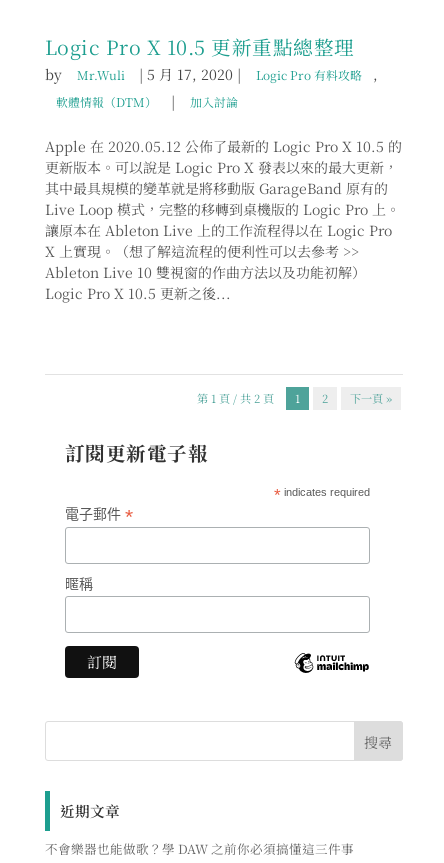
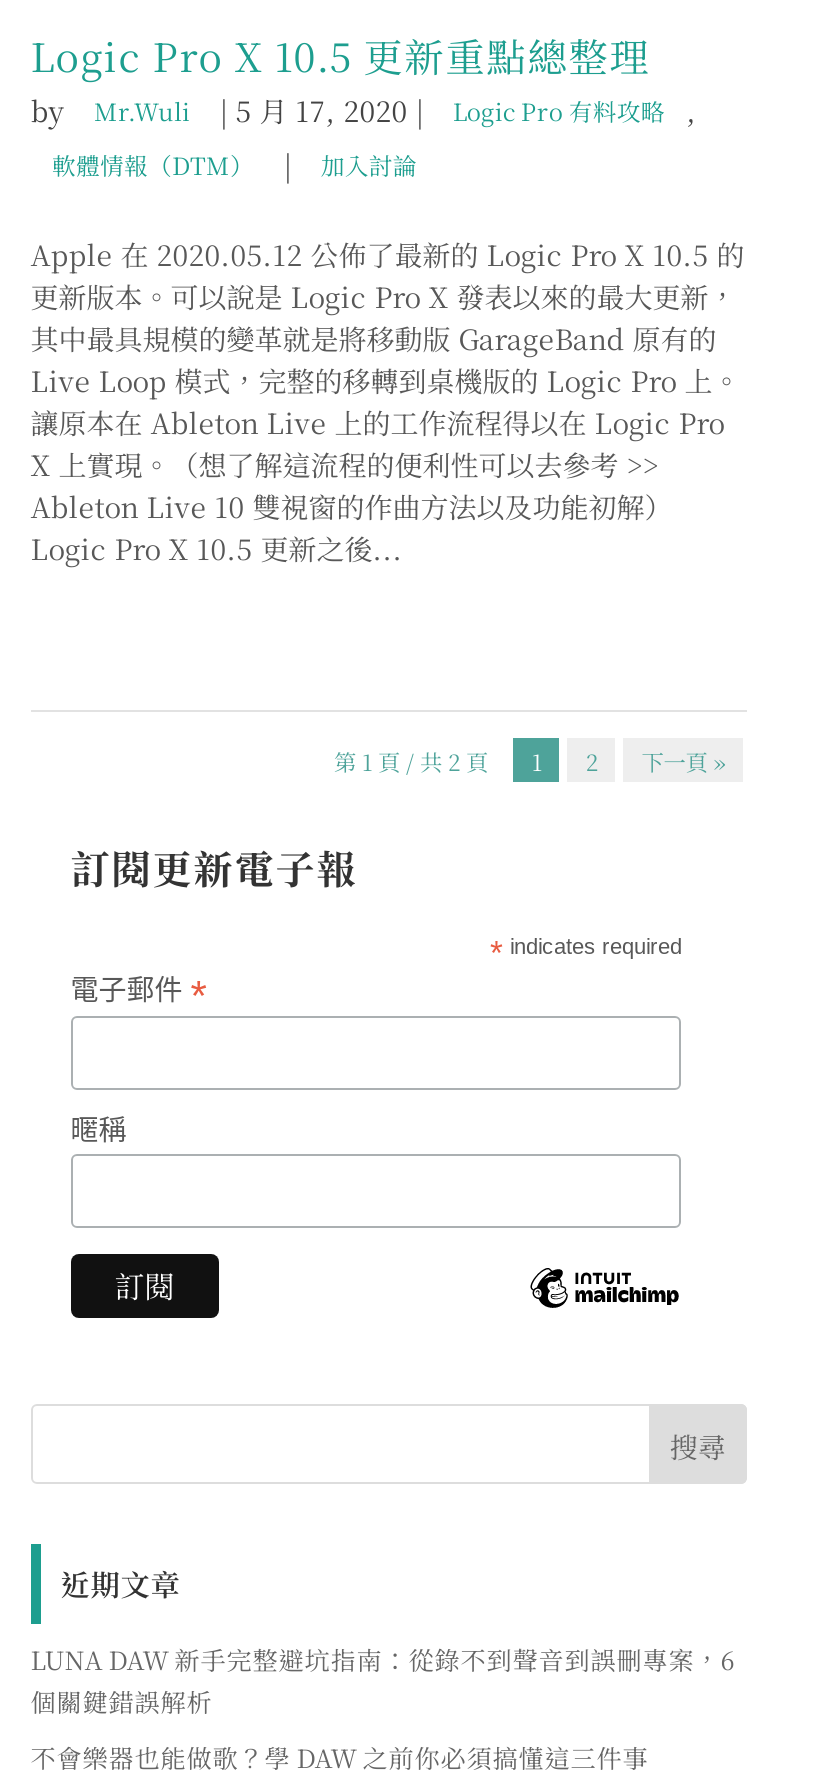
none -> [31,1640,735,1720] LUNA DAW 新手完整避坑指南：從錄不到聲音到誤刪專案，6 | 個關鍵錯誤解析

